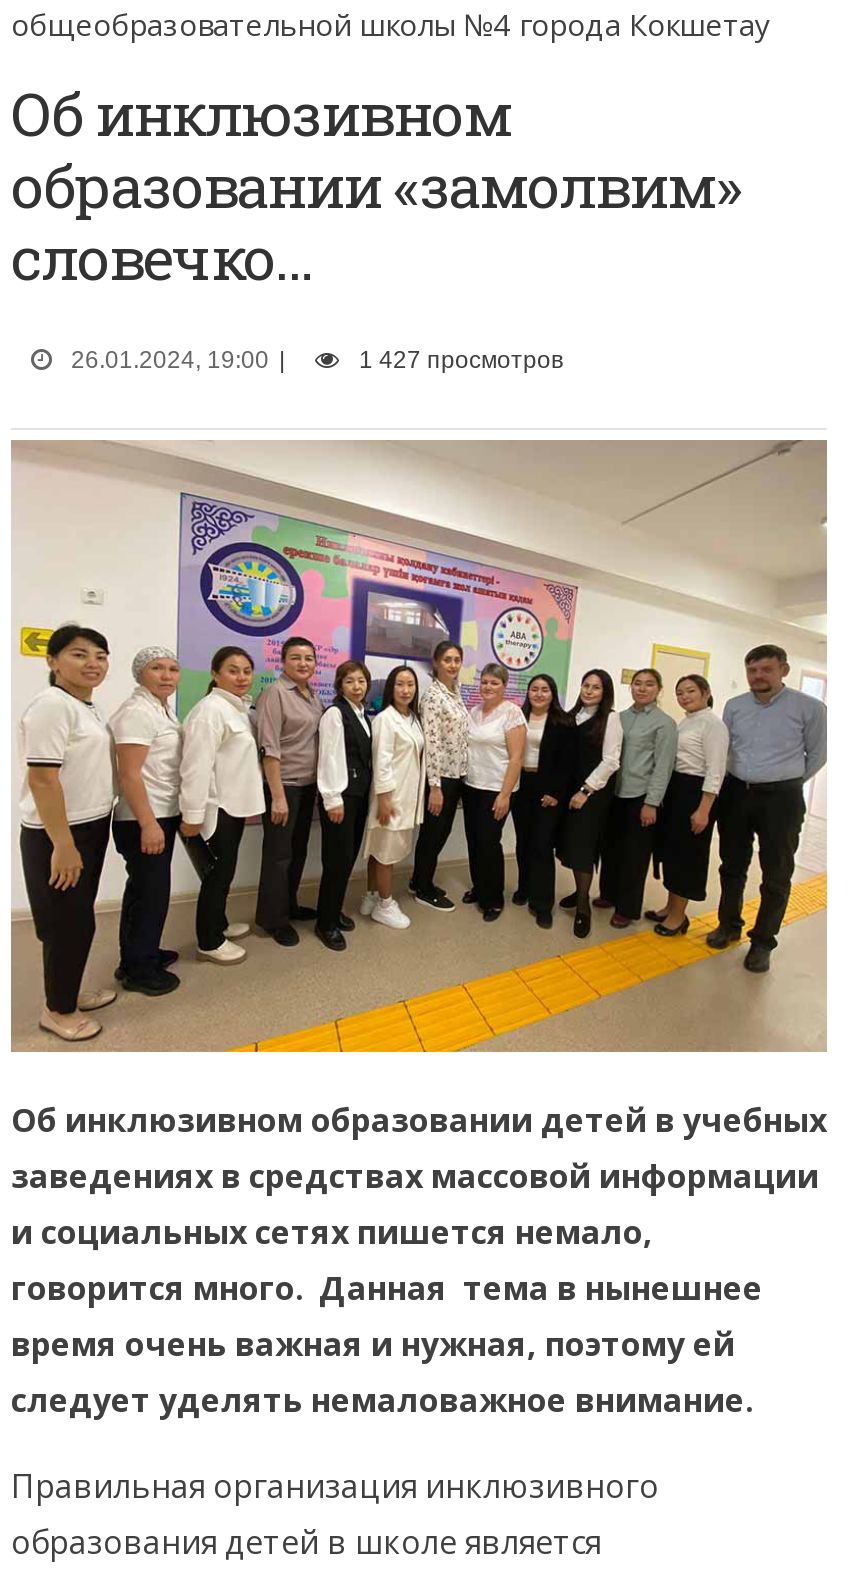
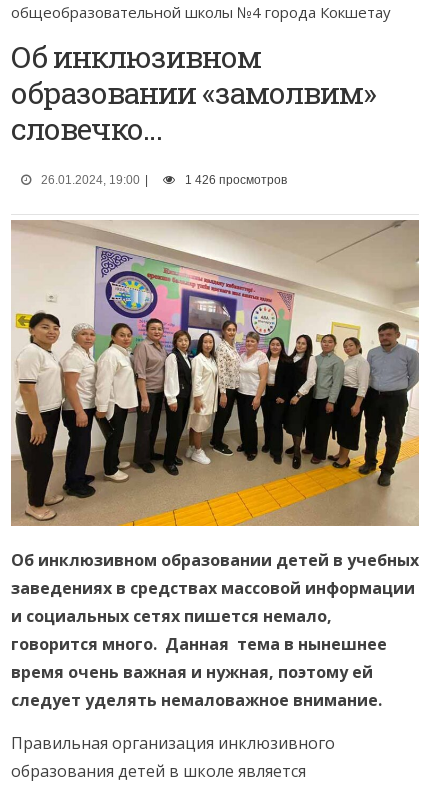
[359,346,563,374] 1 427 просмотров -> [185,173,287,187] 1 426 просмотров

